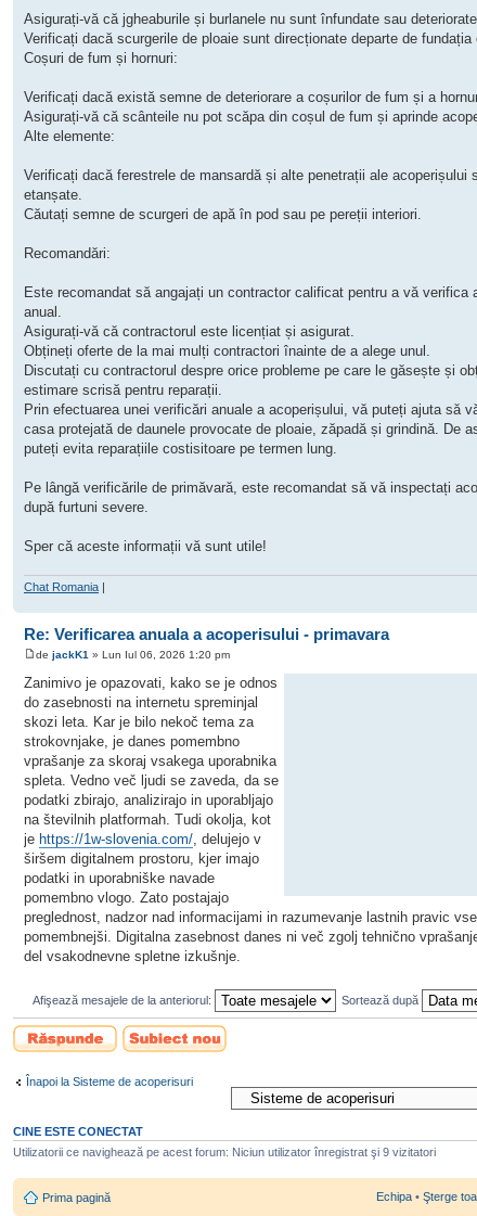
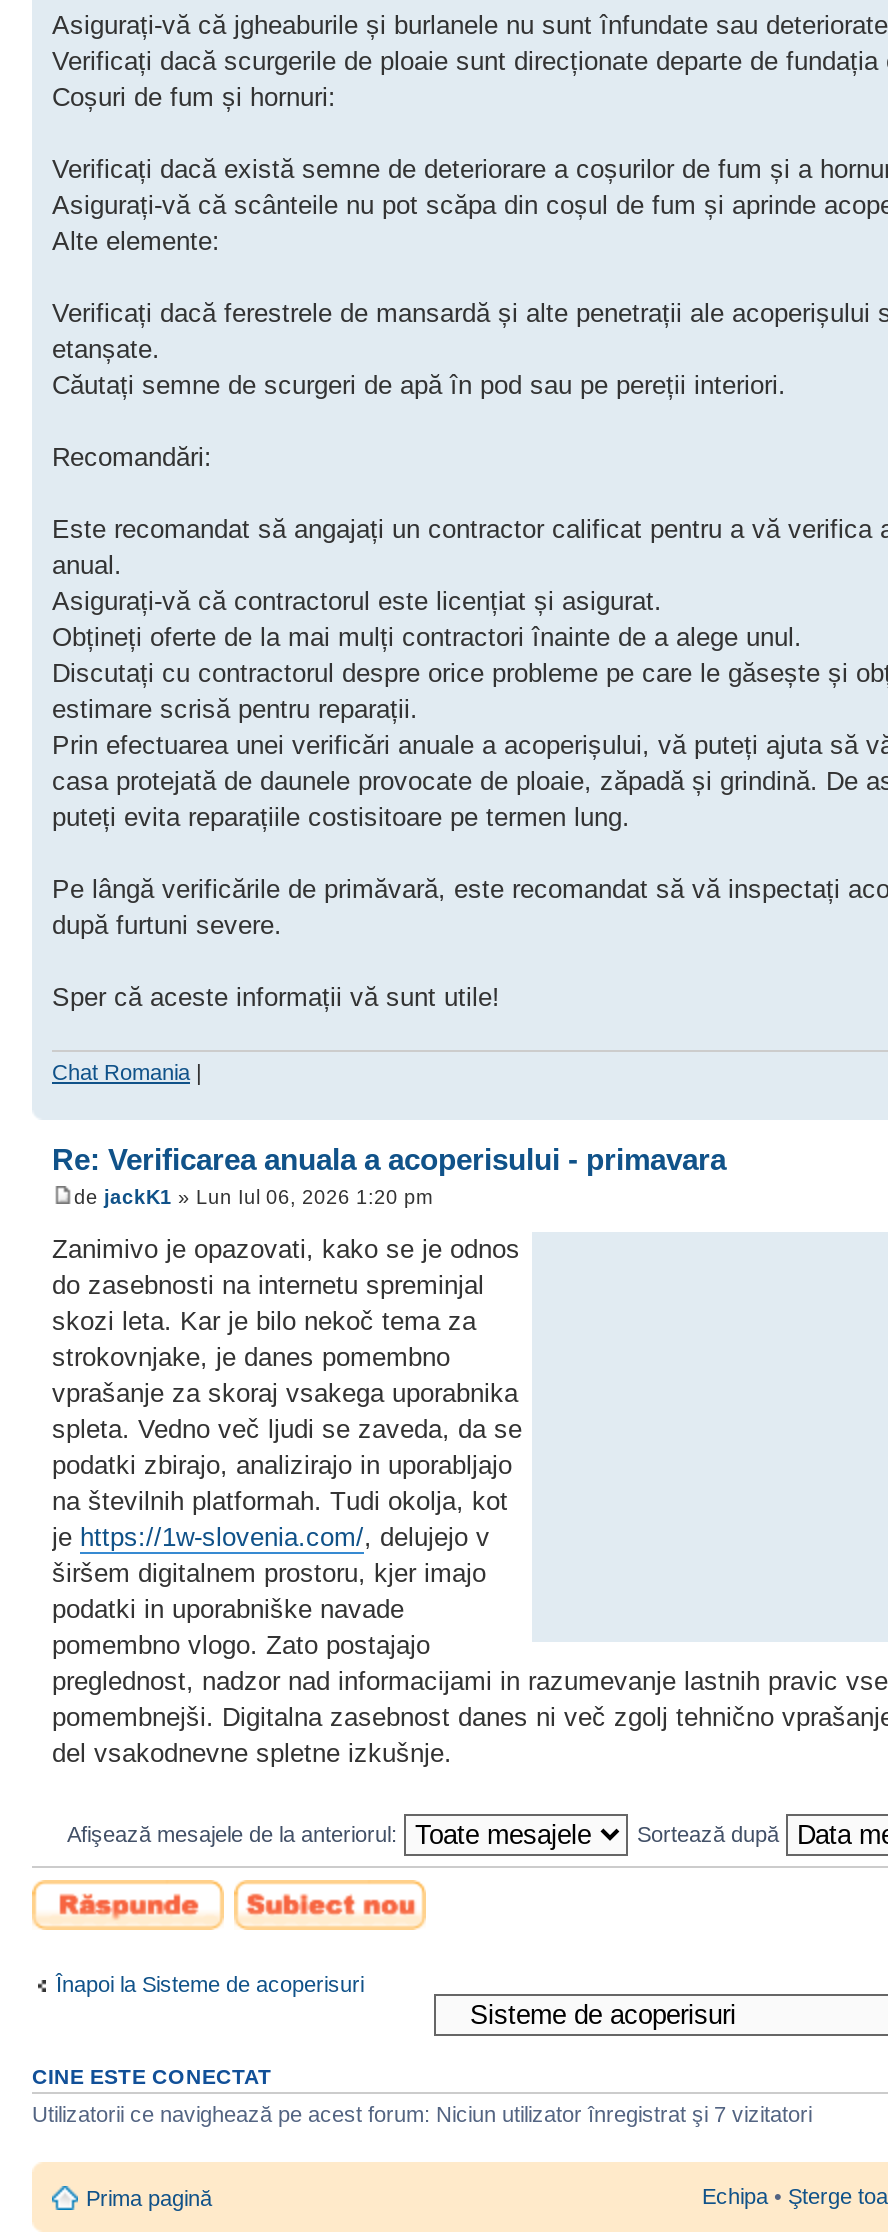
[13,1146,436,1159] Utilizatorii ce navighează pe acest forum: Niciun utilizator înregistrat şi 9 vizitatori -> [32,2102,812,2126] Utilizatorii ce navighează pe acest forum: Niciun utilizator înregistrat şi 7 vizitatori

